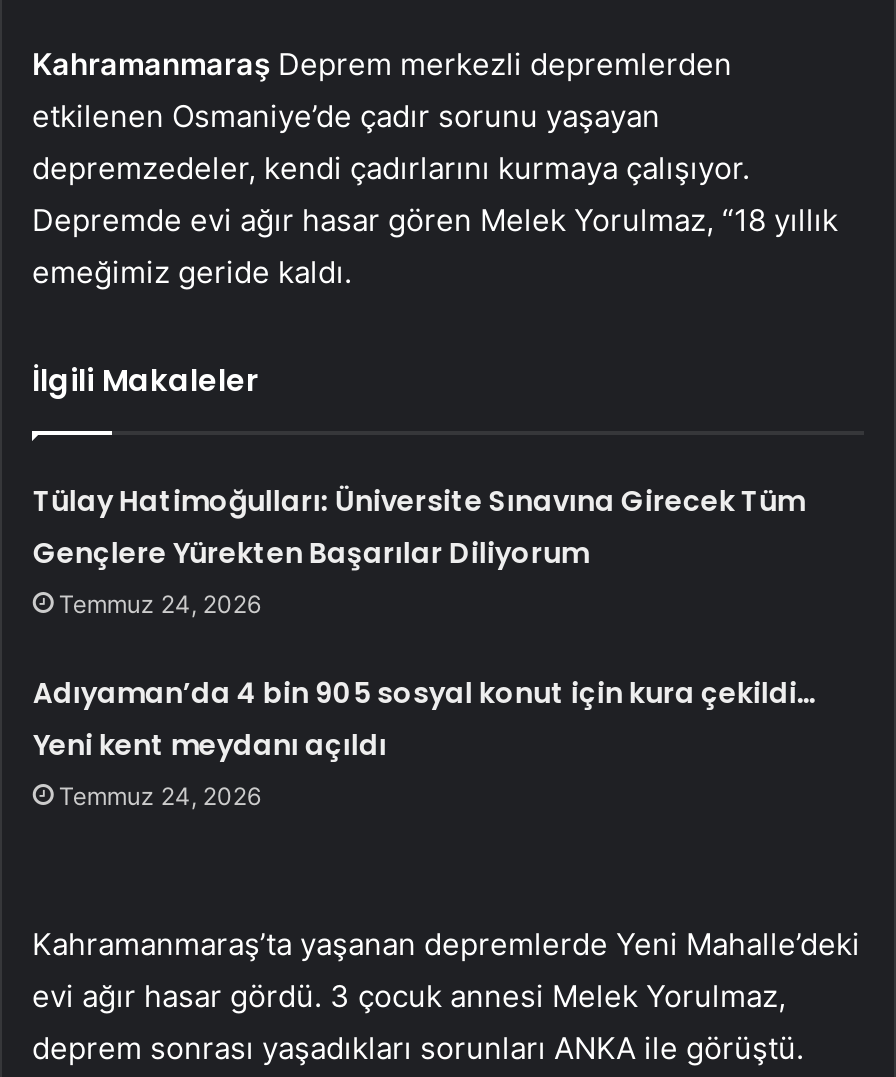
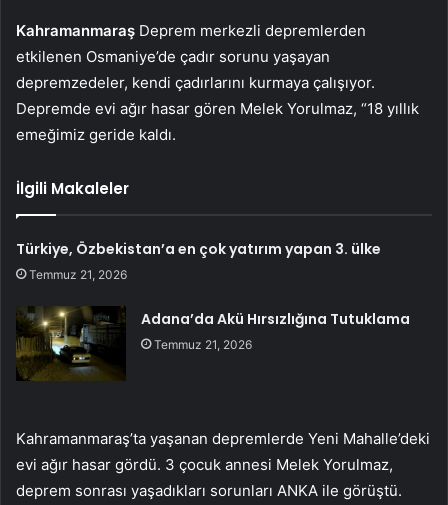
[33,480,805,618] Tülay Hatimoğulları: Üniversite Sınavına Girecek Tüm | Gençlere Yürekten Başarılar Diliyorum | Temmuz 24, 2026 -> [16,239,381,282] Türkiye, Özbekistan’a en çok yatırım yapan 3. ülke | Temmuz 21, 2026
[33,672,817,810] Adıyaman’da 4 bin 905 sosyal konut için kura çekildi… | Yeni kent meydanı açıldı | Temmuz 24, 2026 -> [141,309,410,352] Adana’da Akü Hırsızlığına Tutuklama | Temmuz 21, 2026

